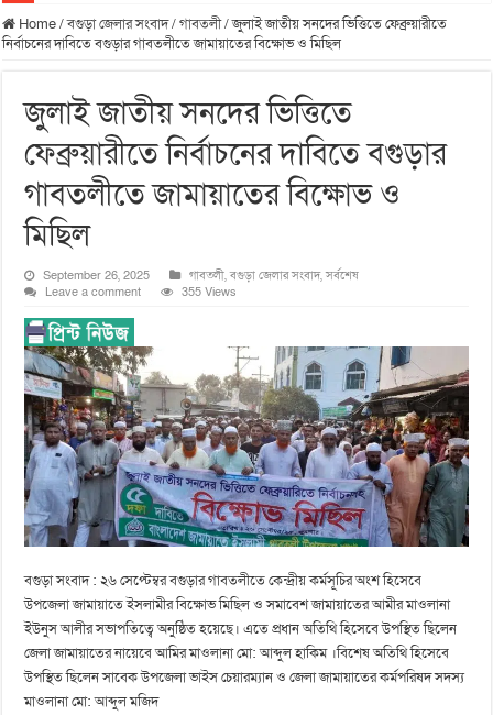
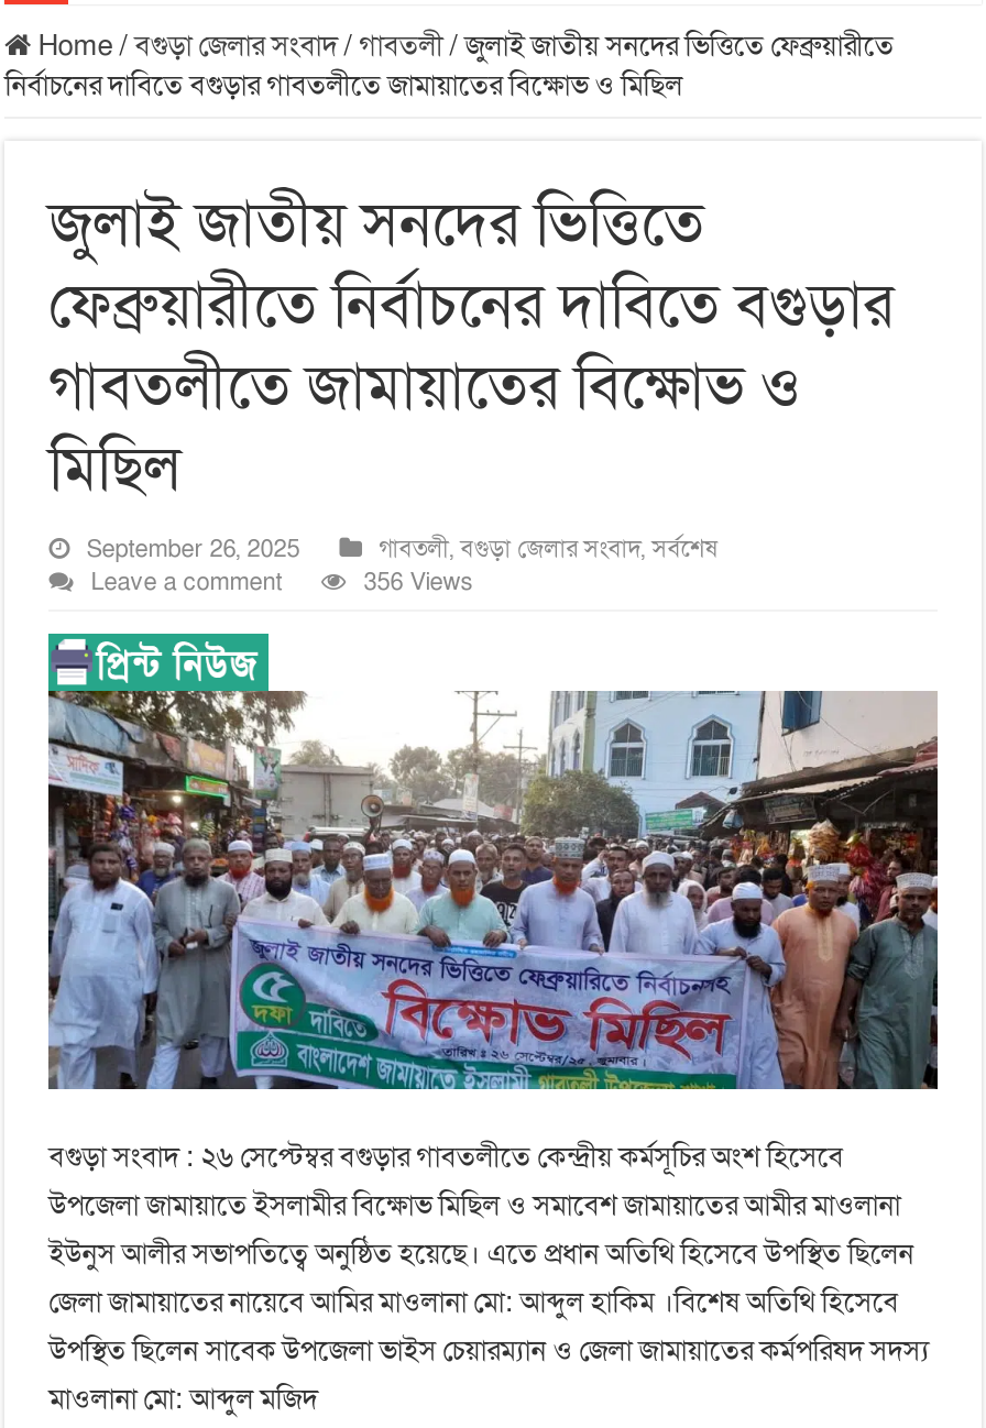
[182,283,237,300] 355 Views -> [364,565,474,598] 356 Views

